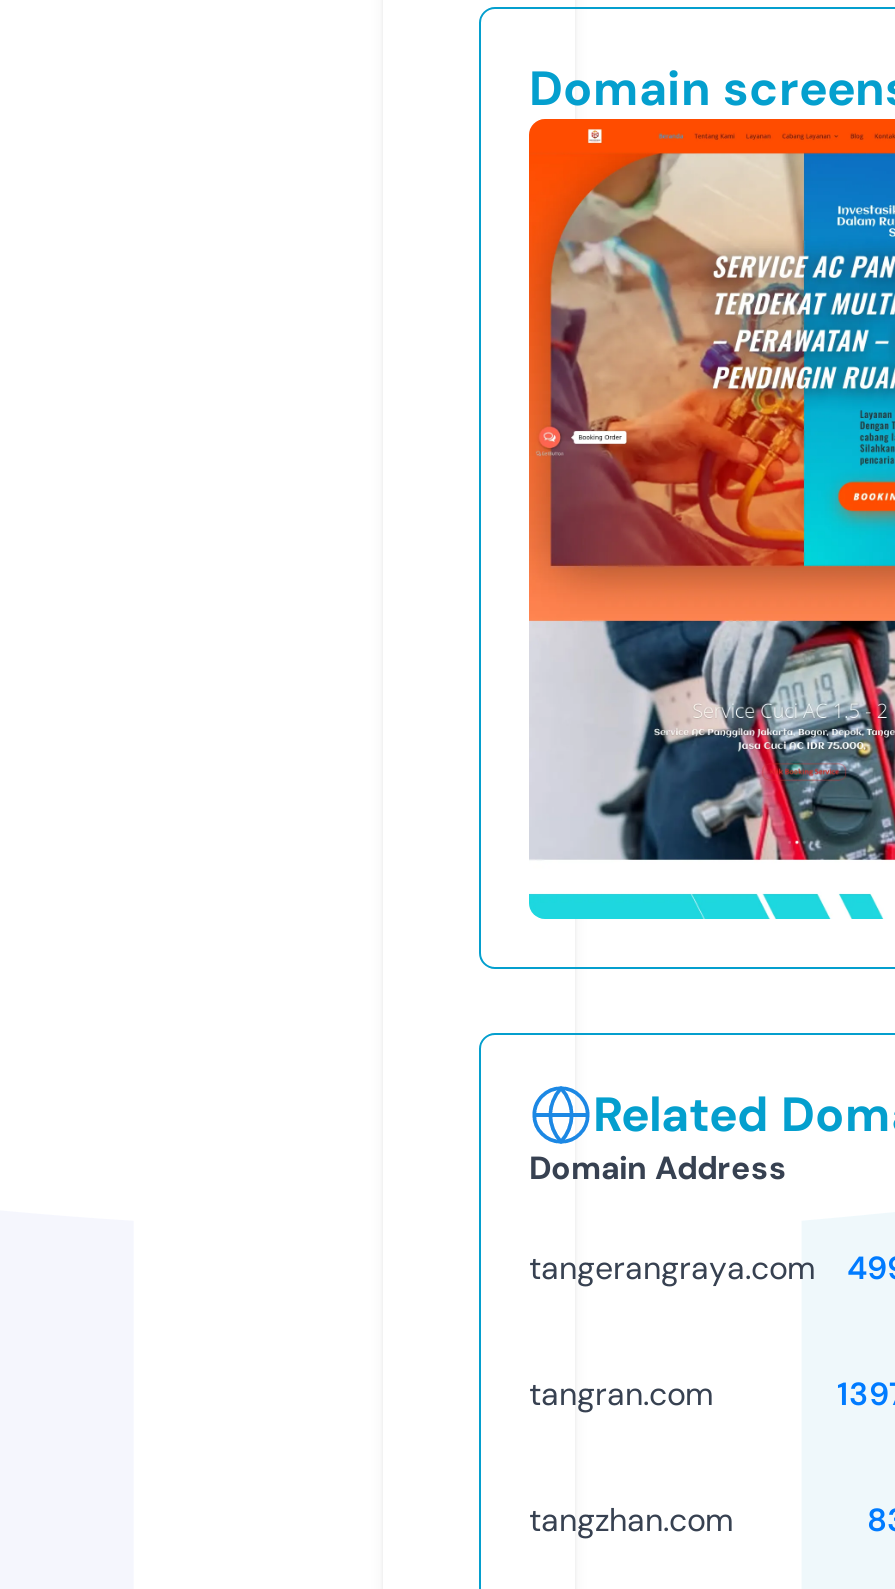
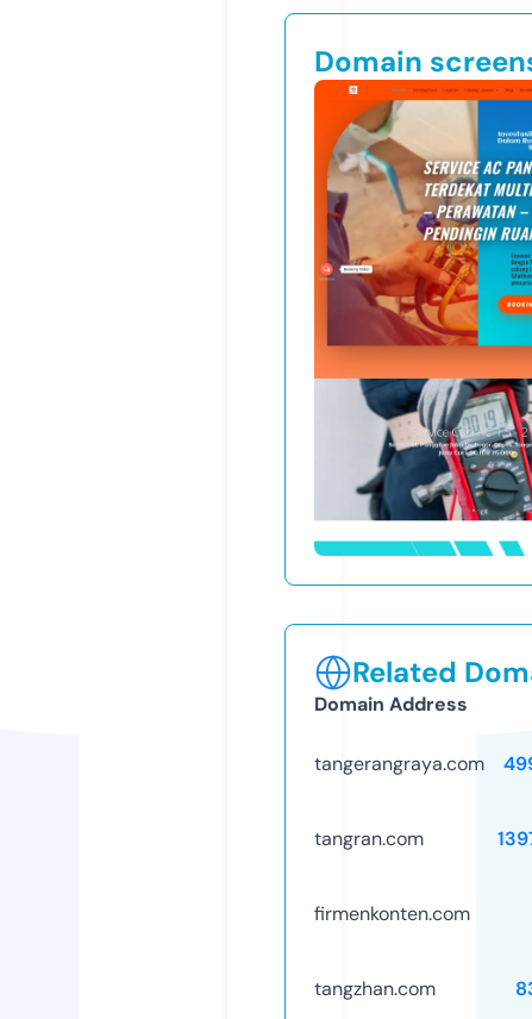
none -> [314,901,470,926] firmenkonten.com

